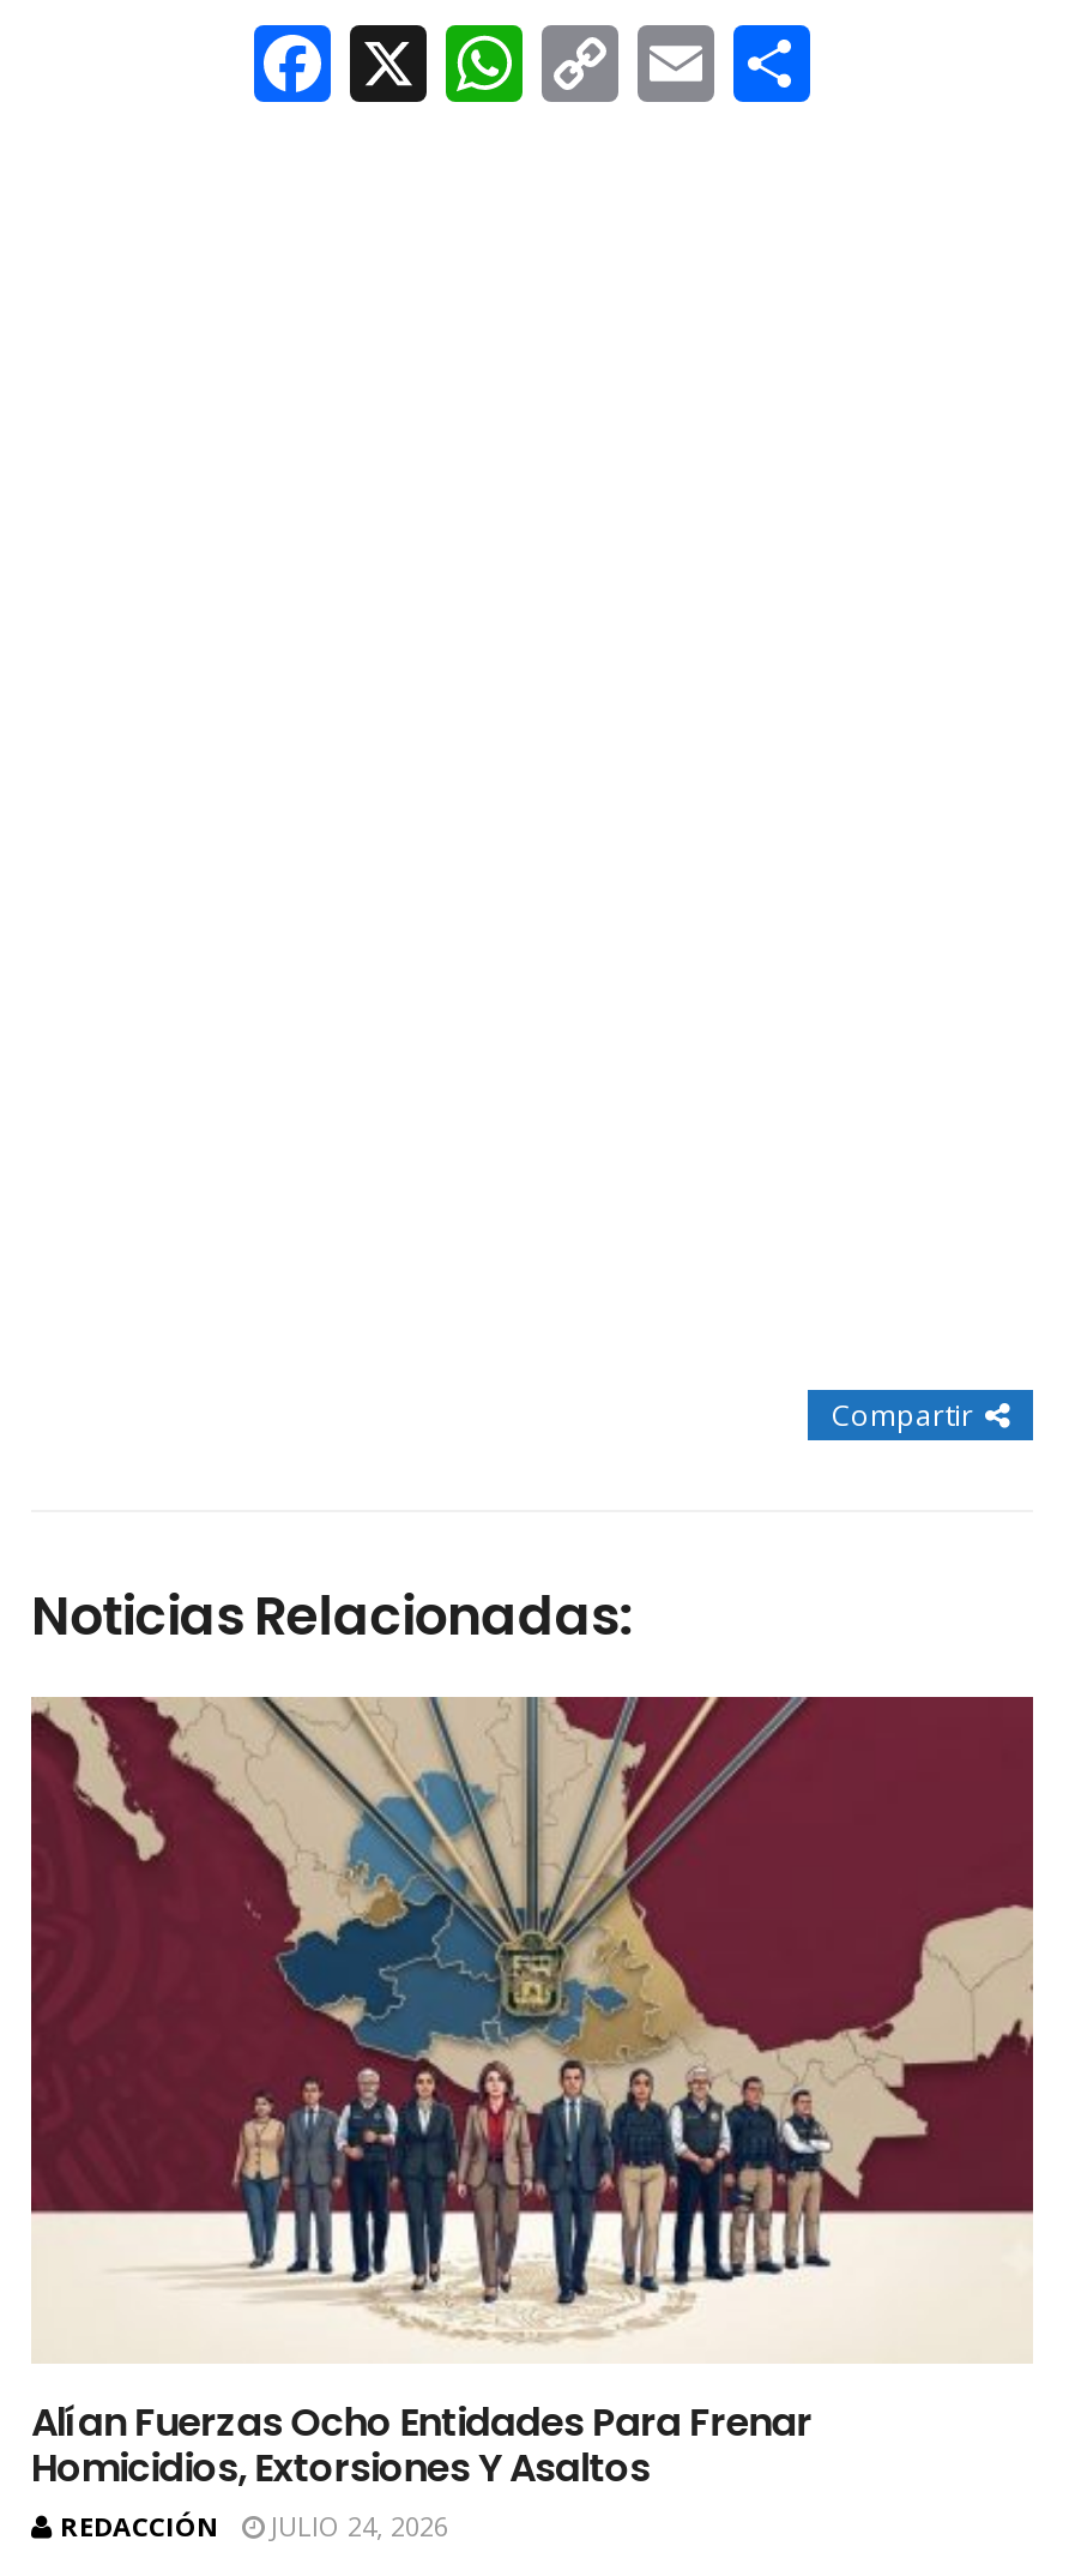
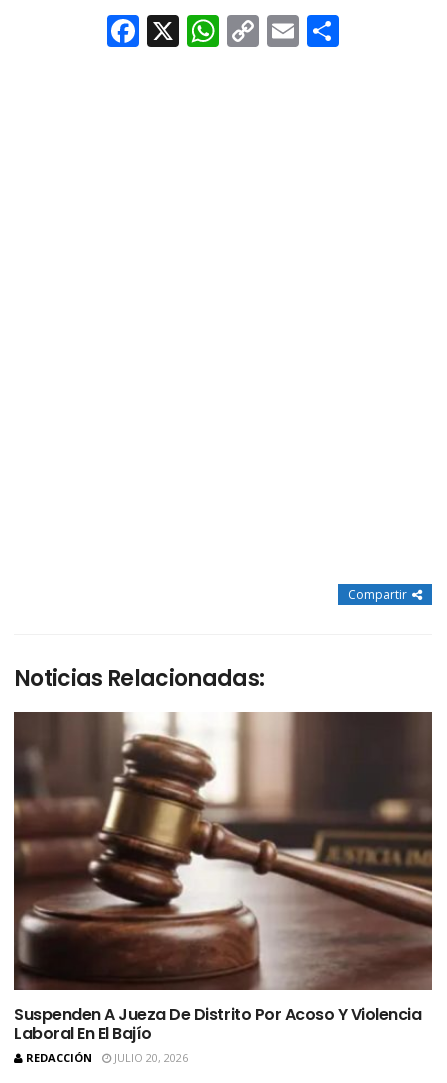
[29,1695,1033,2497] [image] | Alían Fuerzas Ocho Entidades Para Frenar | Homicidios, Extorsiones Y Asaltos -> [13,711,433,1045] [image] | Suspenden A Jueza De Distrito Por Acoso Y Violencia | Laboral En El Bajío
[60,2509,448,2545] REDACCIÓN JULIO 24, 2026 -> [26,1050,188,1065] REDACCIÓN JULIO 20, 2026

